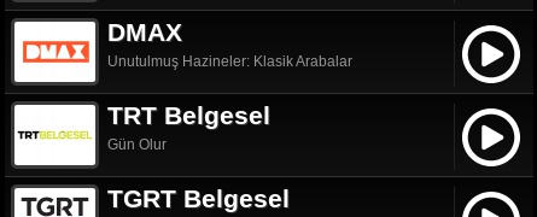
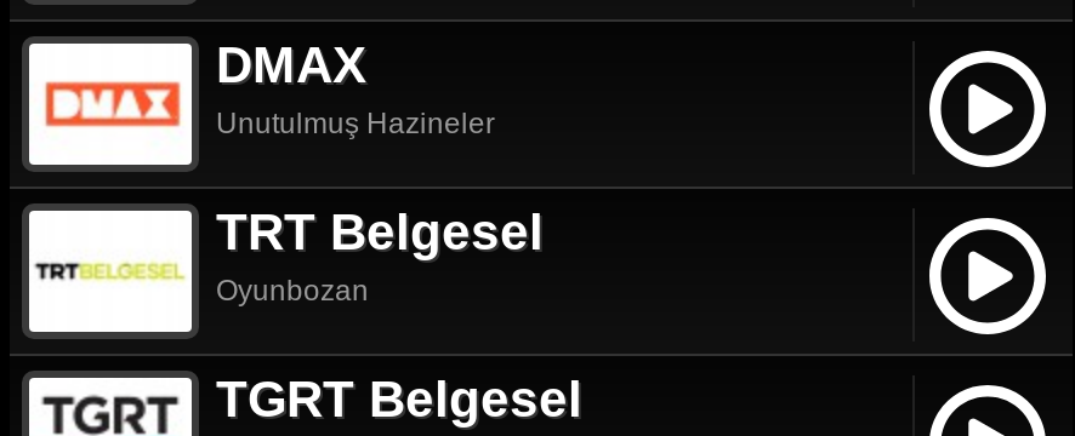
[107,53,352,70] Unutulmuş Hazineler: Klasik Arabalar -> [216,107,495,140] Unutulmuş Hazineler
[107,136,167,153] Gün Olur -> [216,274,369,308] Oyunbozan

